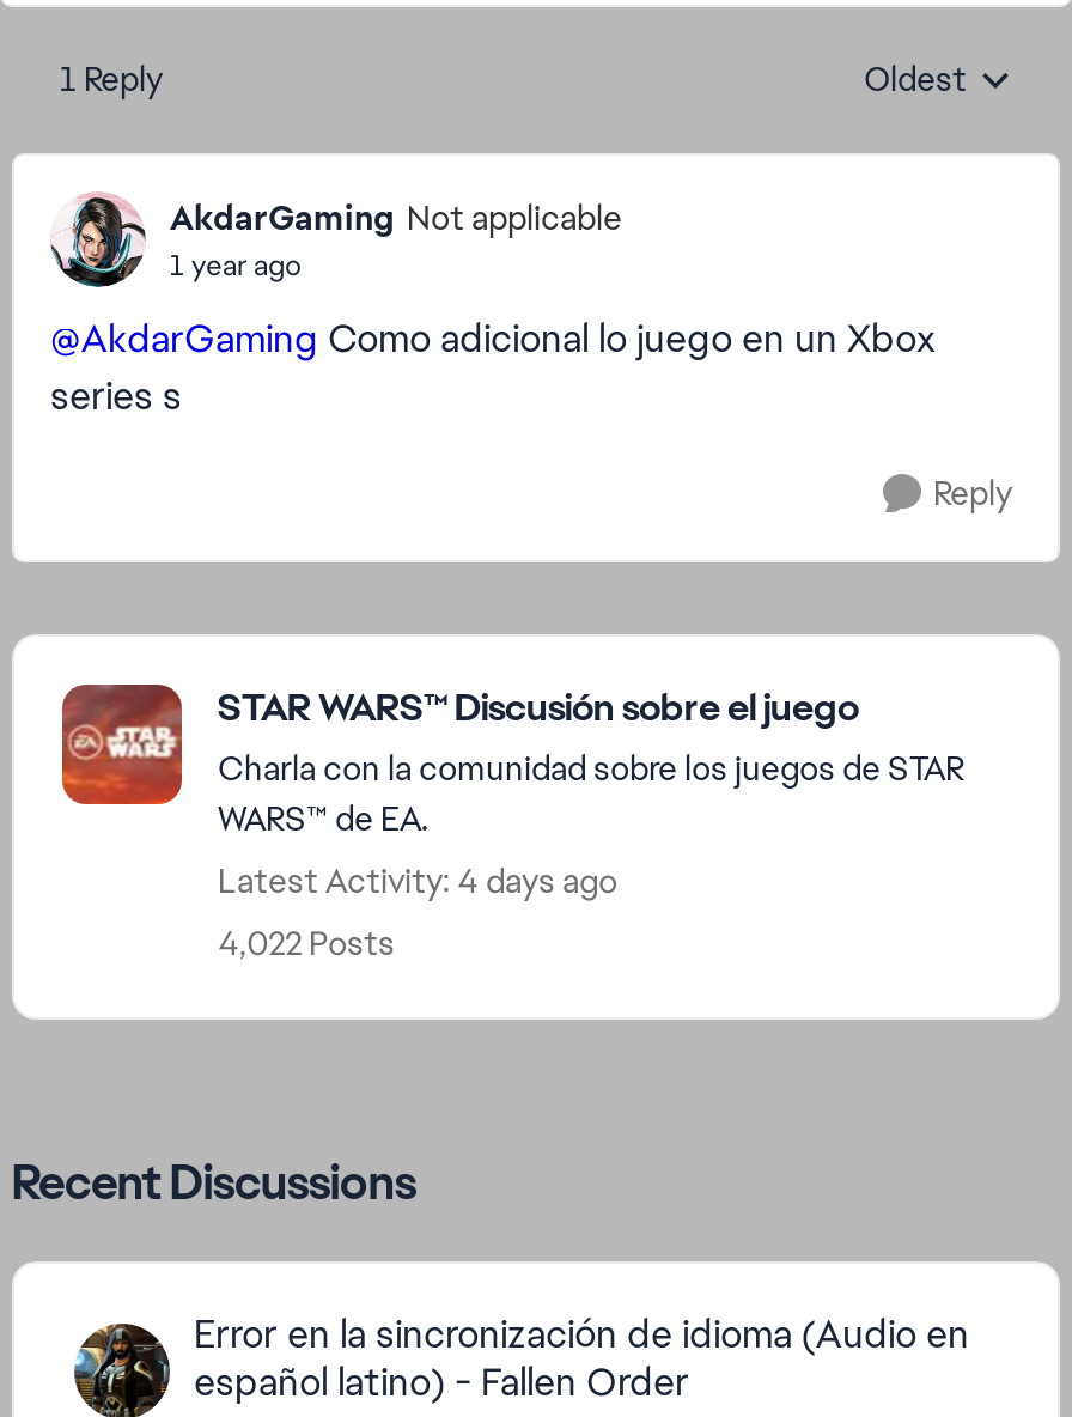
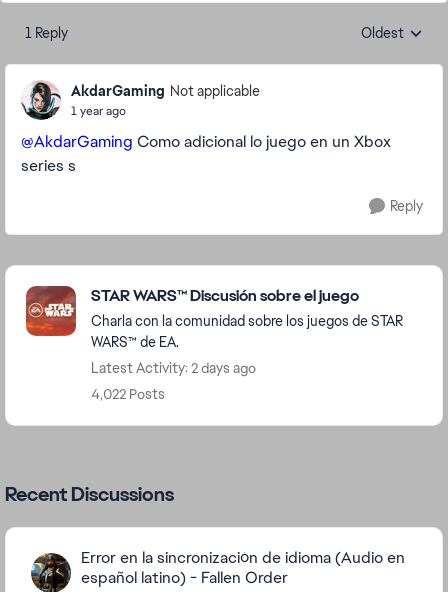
[218,859,617,902] Latest Activity: 4 days ago -> [91,359,256,377] Latest Activity: 2 days ago

